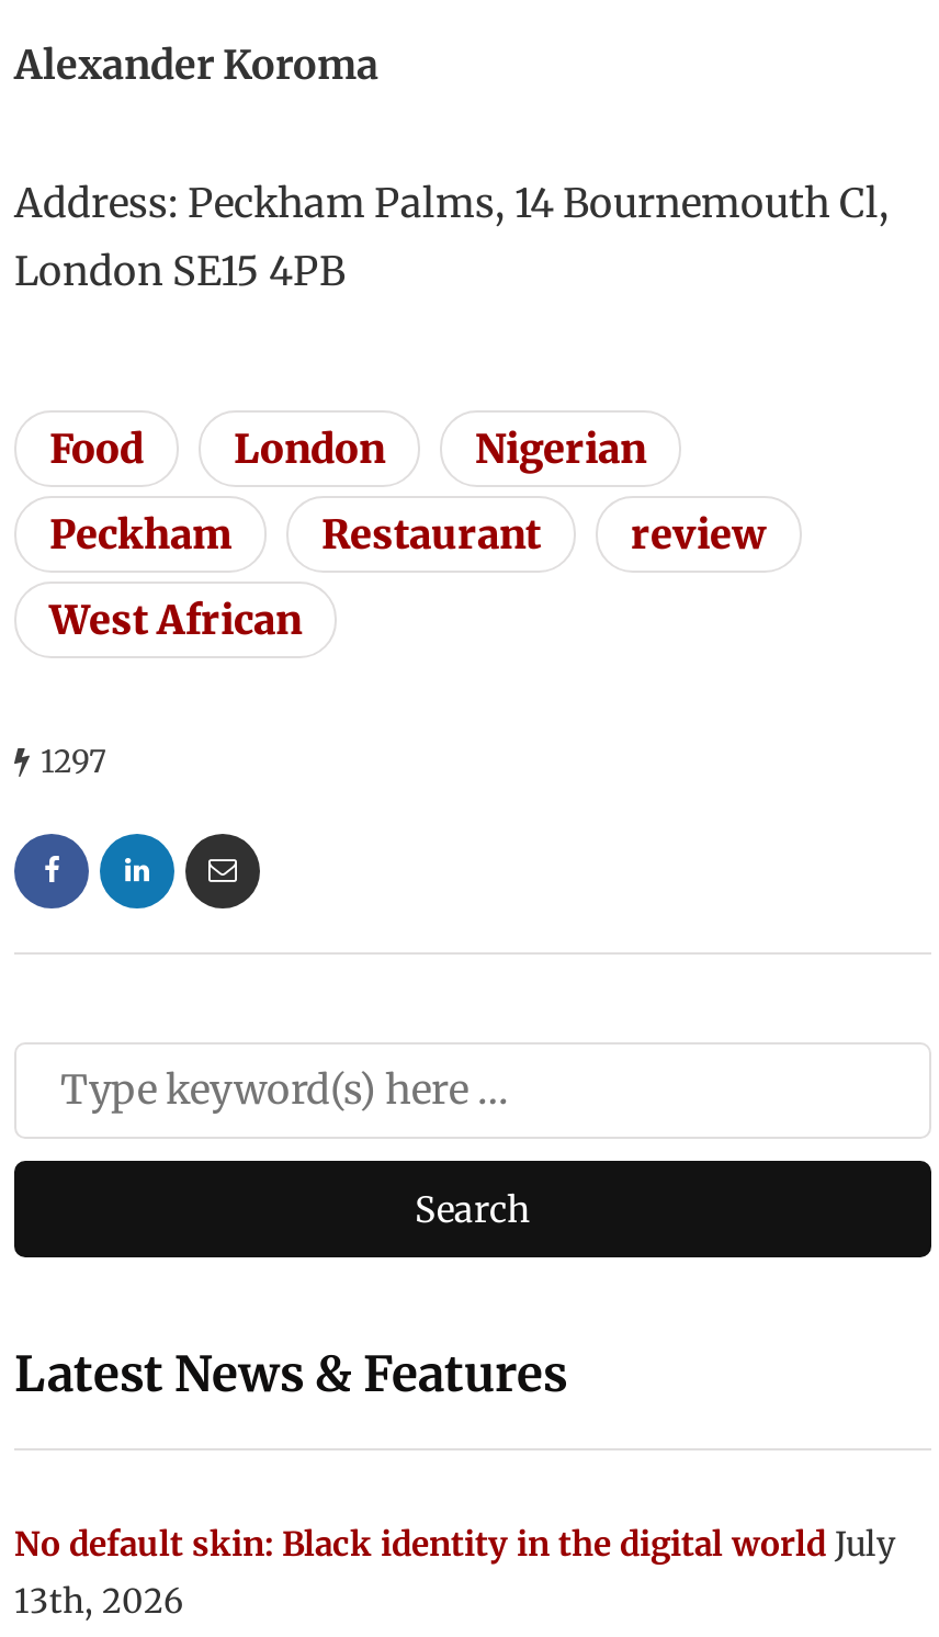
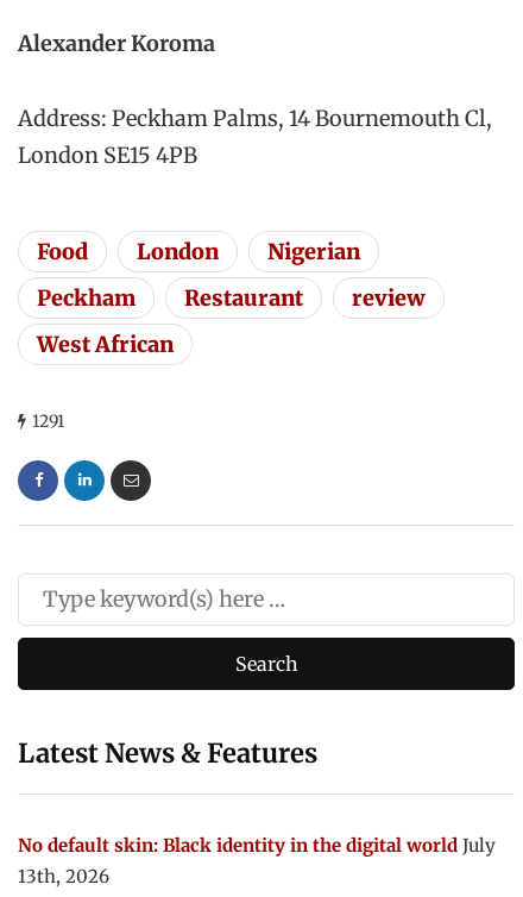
[41,741,106,780] 1297 -> [32,410,64,431] 1291

